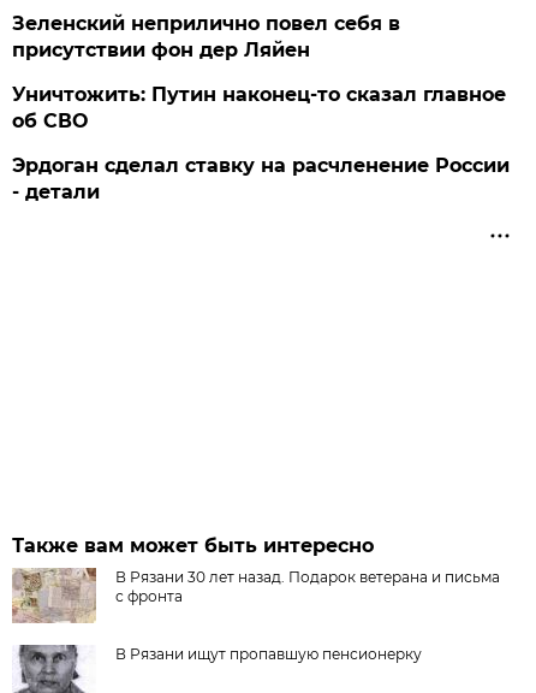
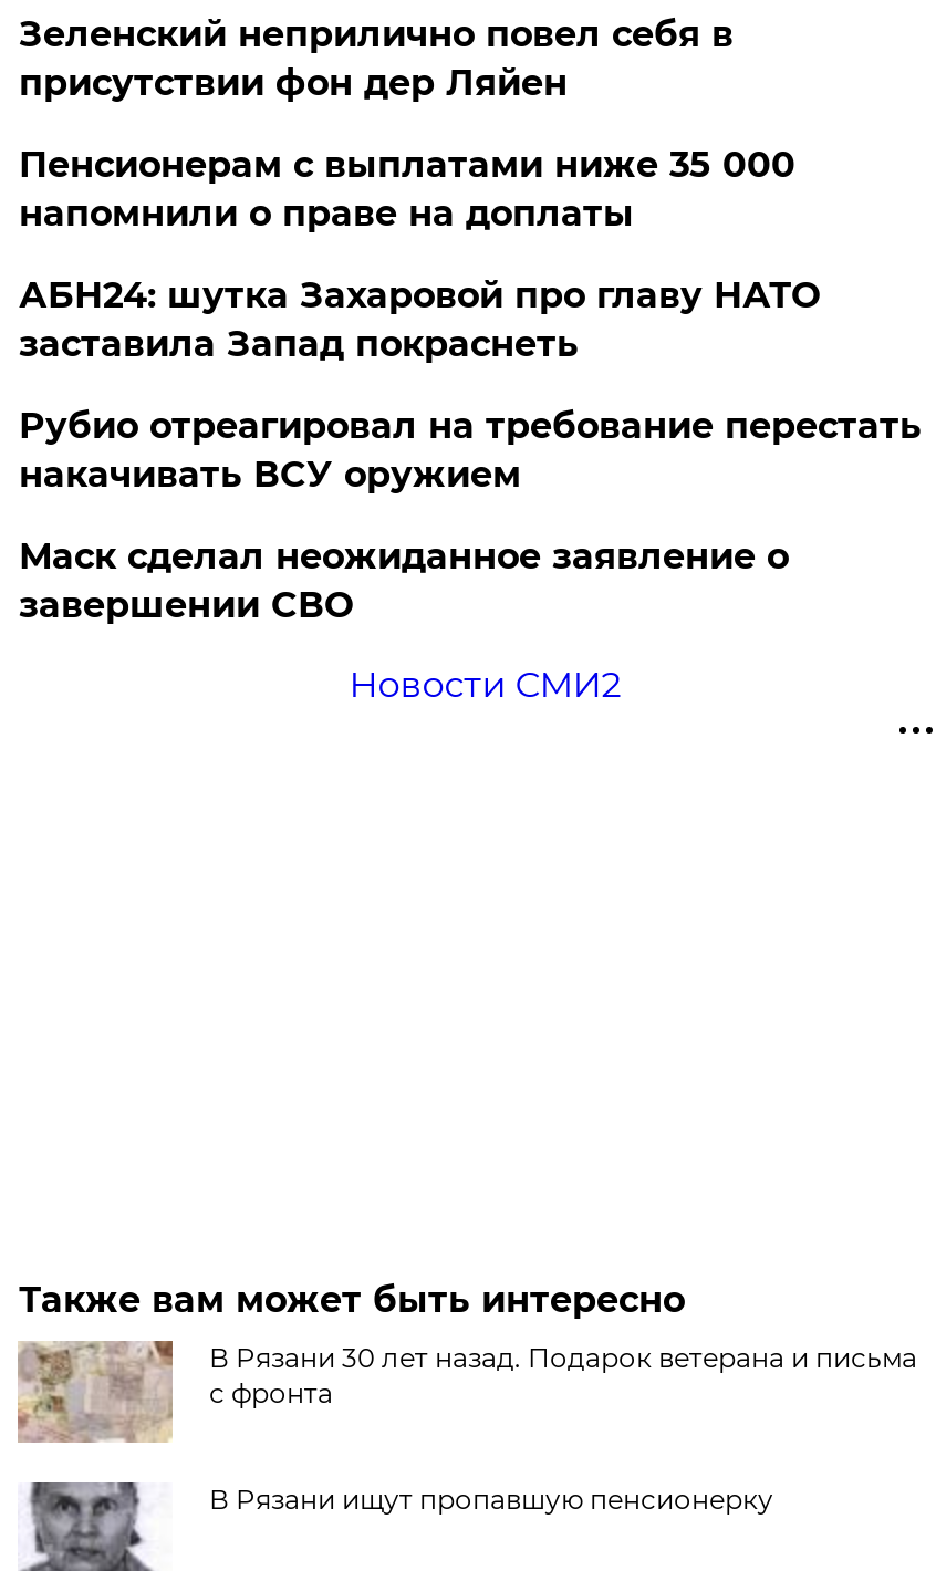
[12,83,510,203] Уничтожить: Путин наконец-то сказал главное | об СВО | Эрдоган сделал ставку на расчленение России | - детали -> [19,144,921,706] Пенсионерам с выплатами ниже 35 000 | напомнили о праве на доплаты | АБН24: шутка Захаровой про главу НАТО | заставила Запад покраснеть | Рубио отреагировал на требование перестать | накачивать ВСУ оружием | Маск сделал неожиданное заявление о | завершении СВО | Новости СМИ2

